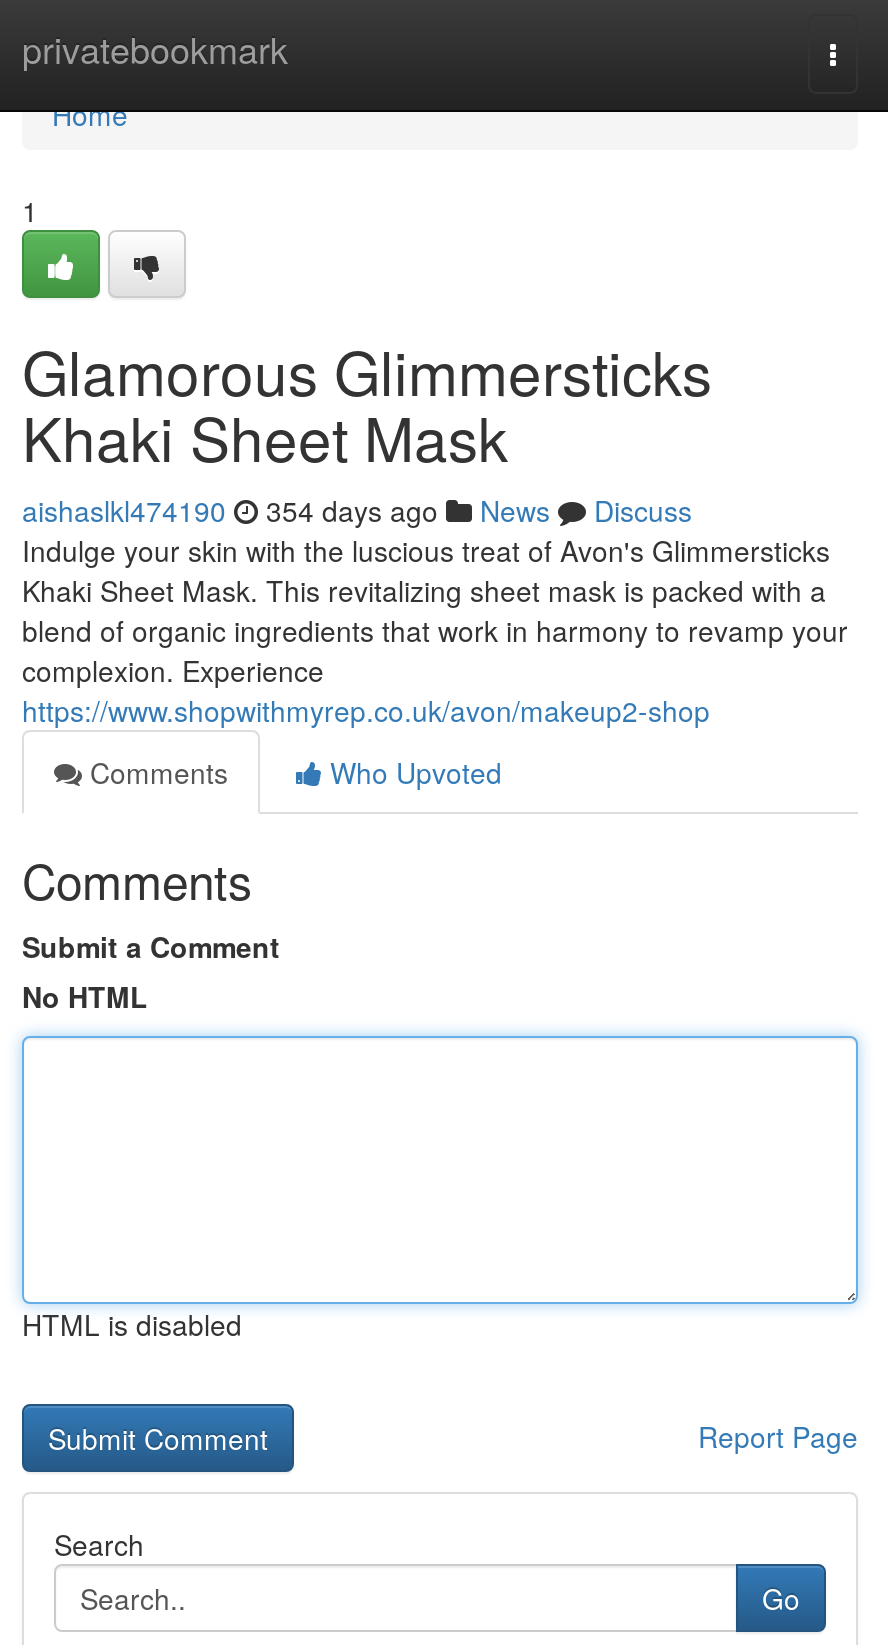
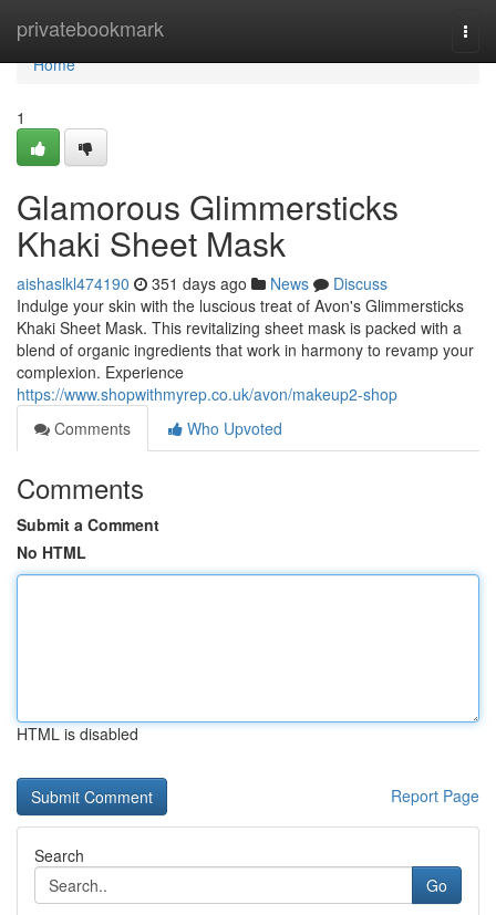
[22,490,692,530] aishaslkl474190 354 days ago News Discuss -> [17,272,387,294] aishaslkl474190 351 days ago News Discuss

